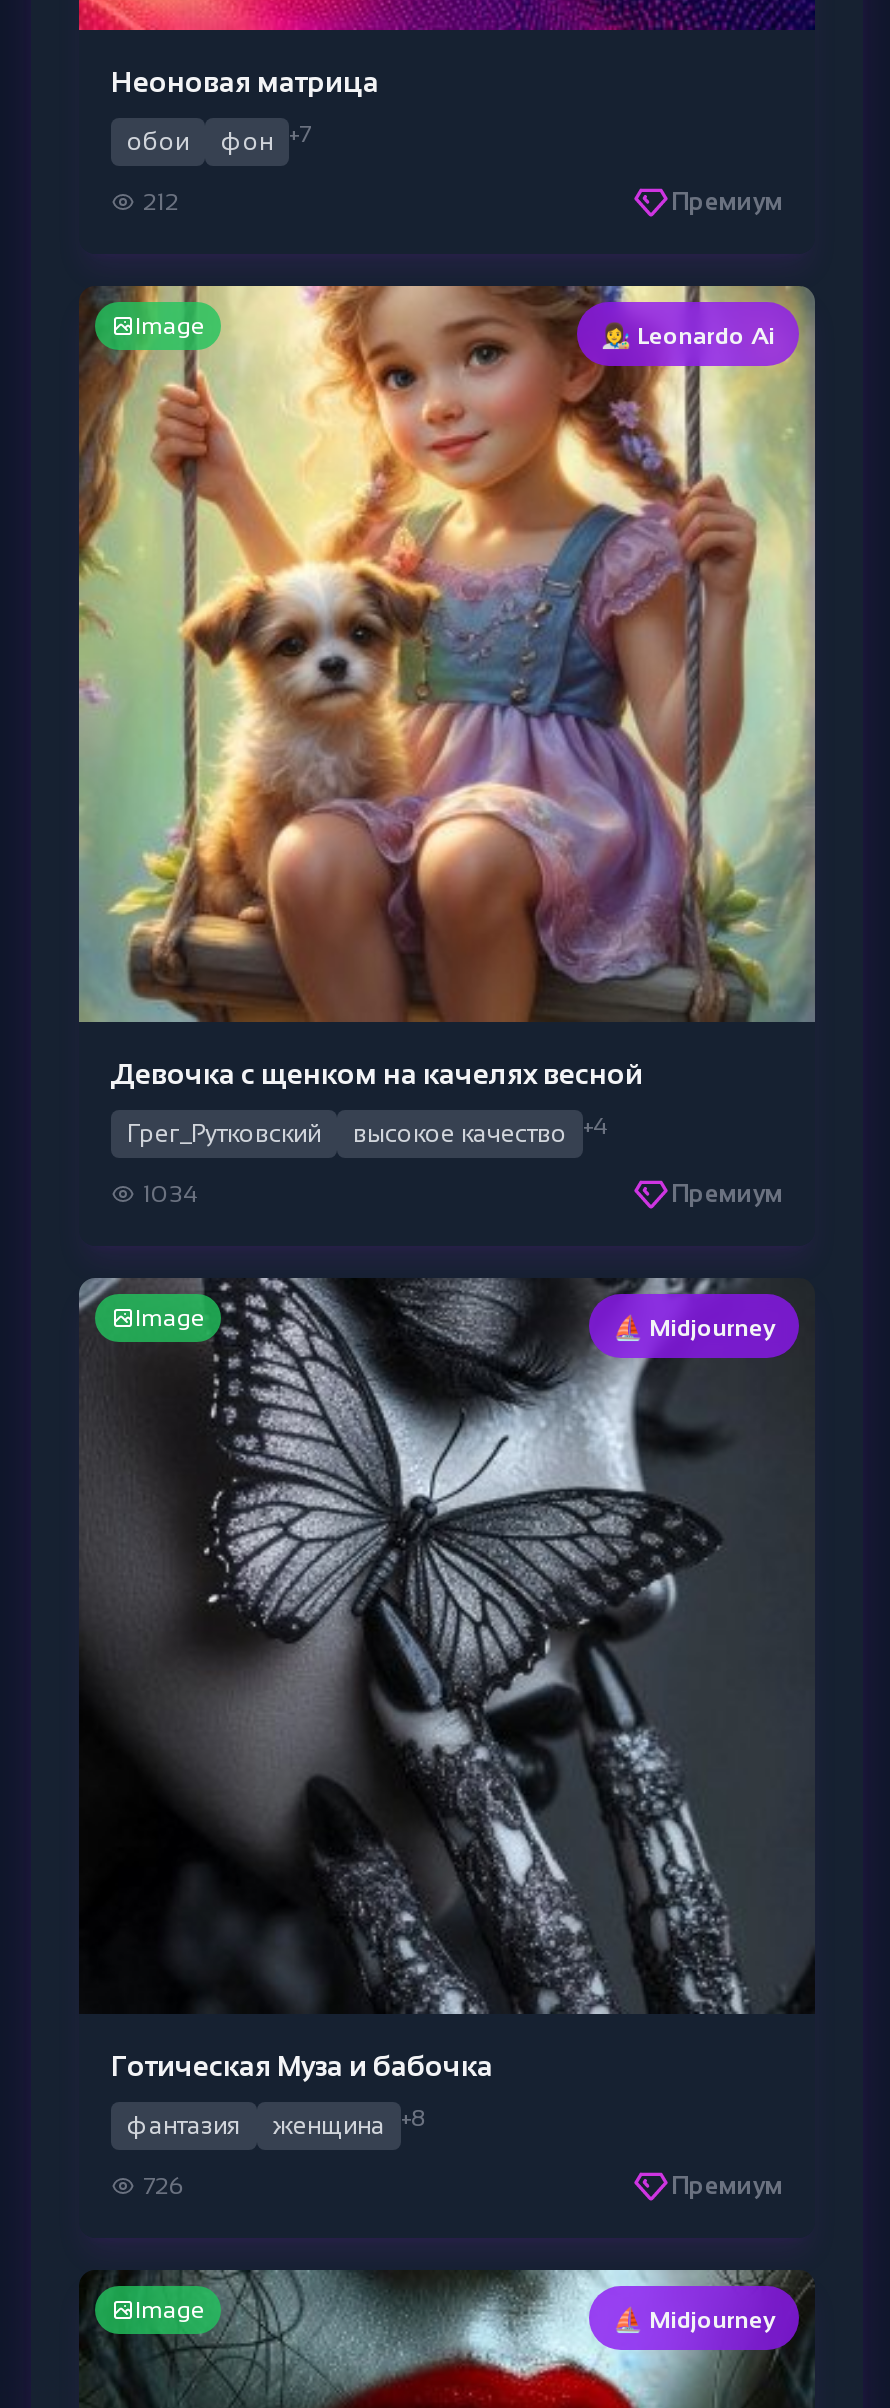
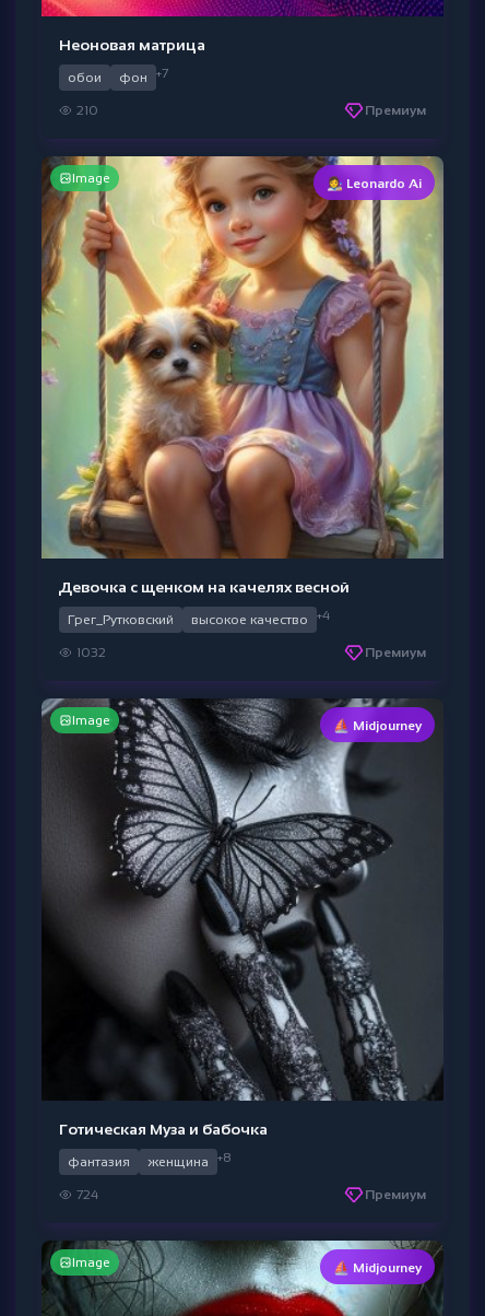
[143,189,179,217] 212 -> [76,103,98,118] 210
[143,1181,197,1209] 1034 -> [76,645,106,661] 1032
[143,2173,183,2201] 726 -> [76,1187,98,1203] 724

